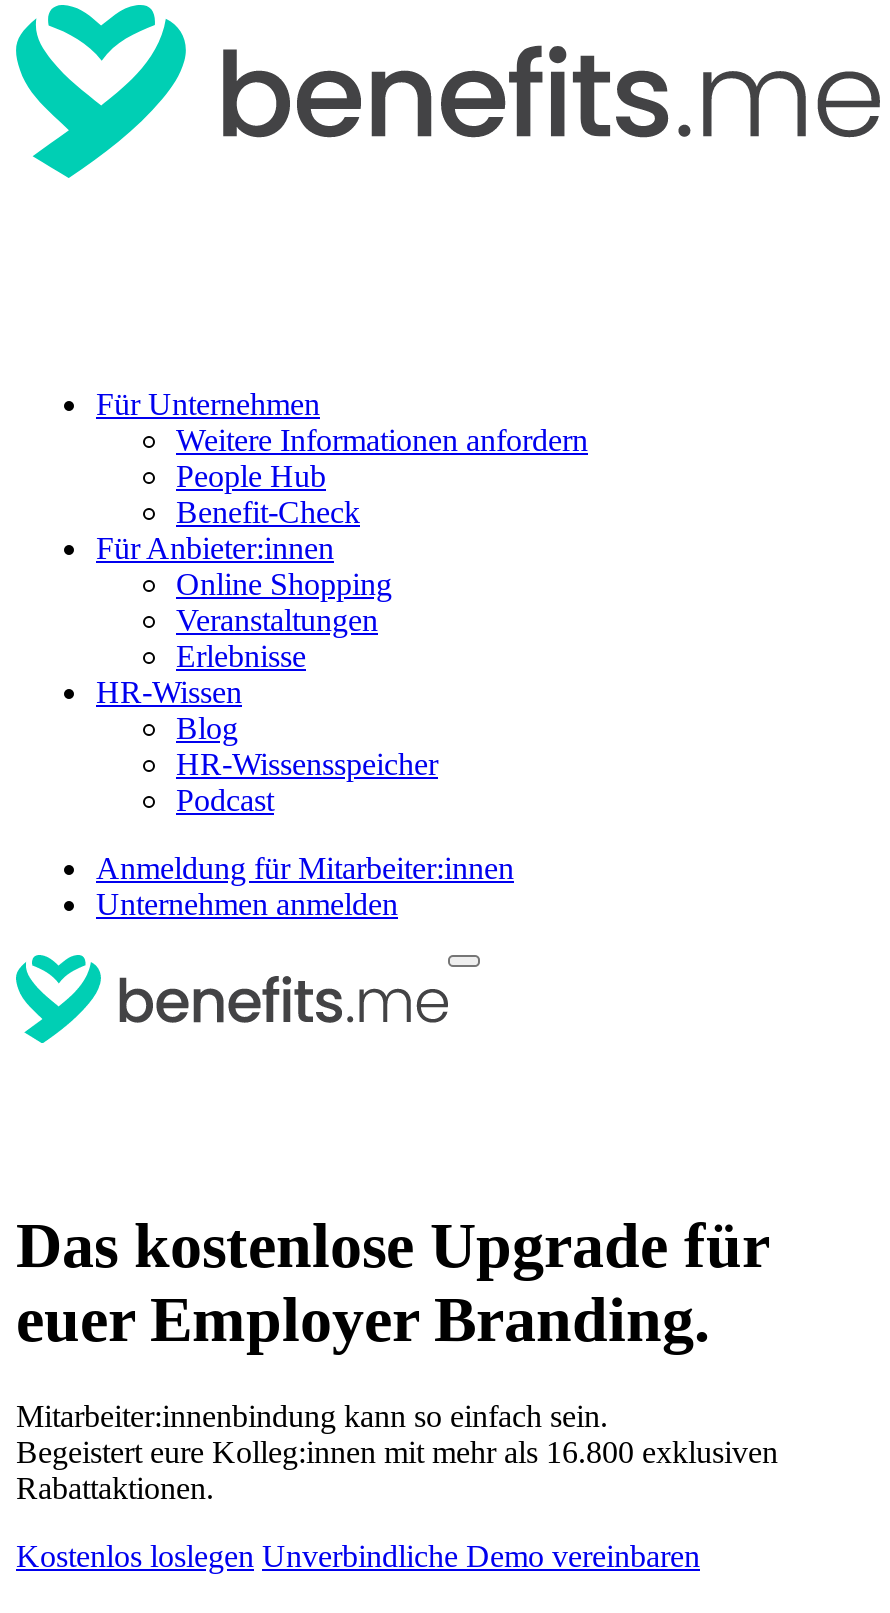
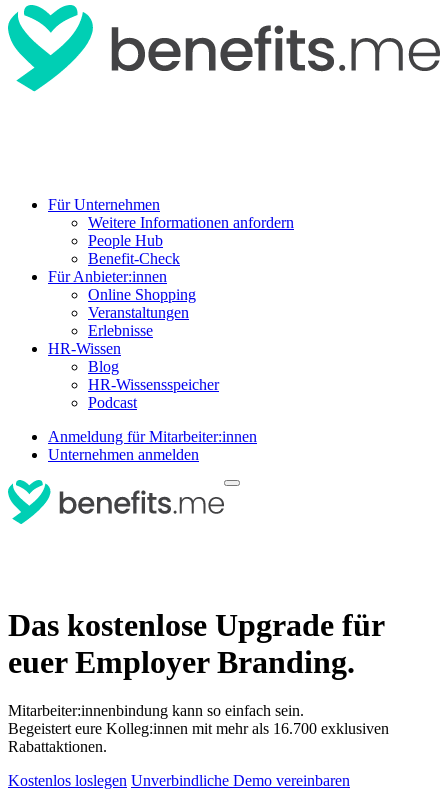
[16,1436,778,1470] Begeistert eure Kolleg:innen mit mehr als 16.800 exklusiven -> [8,720,389,737] Begeistert eure Kolleg:innen mit mehr als 16.700 exklusiven

